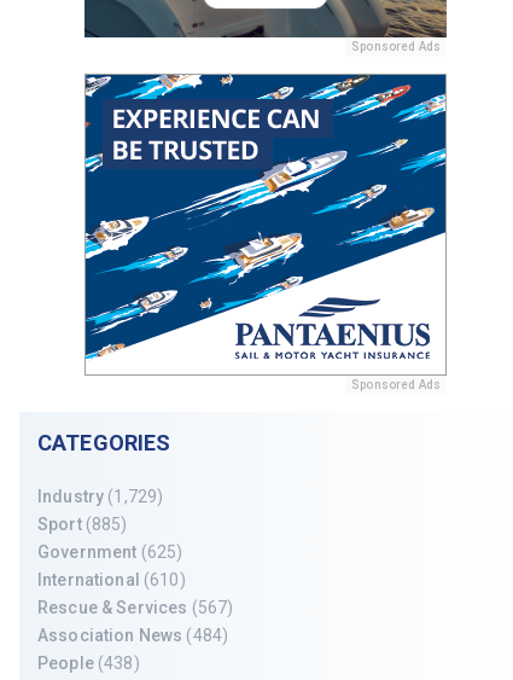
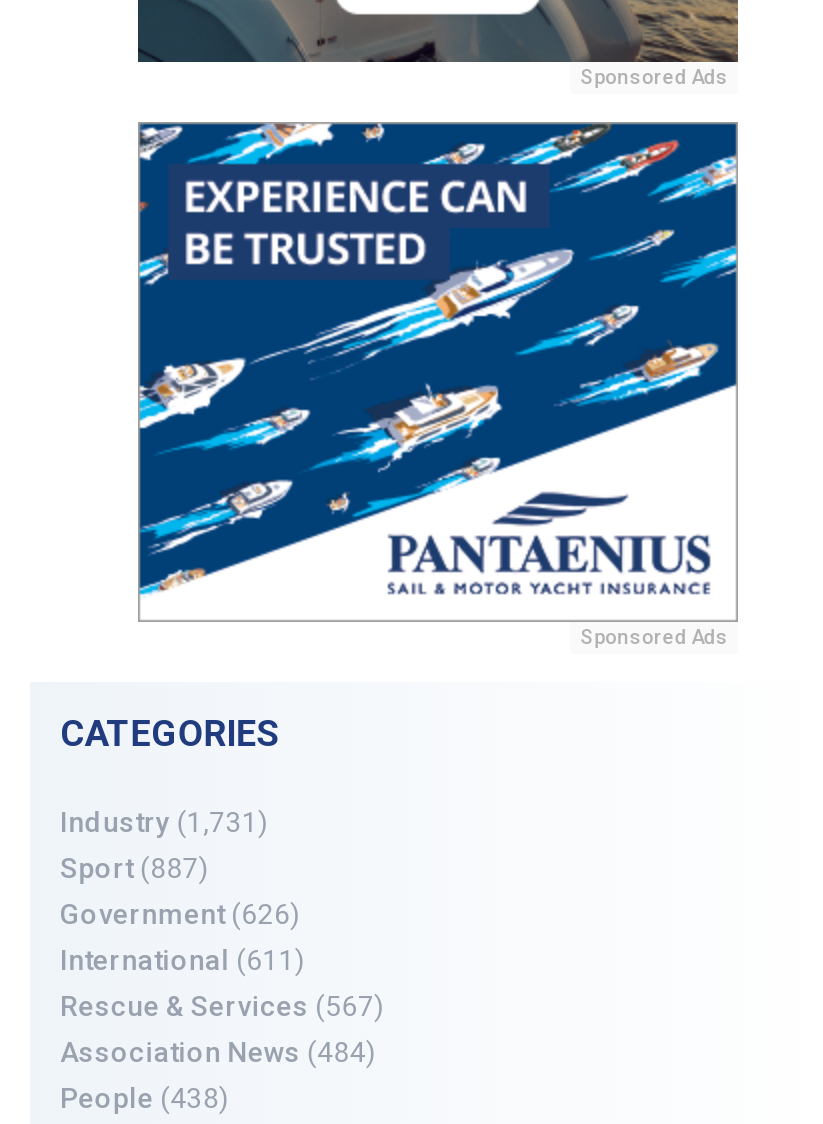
[37,487,163,506] Industry (1,729) -> [60,806,268,838] Industry (1,731)
[37,515,127,534] Sport (885) -> [60,852,209,884] Sport (887)
[37,542,183,562] Government (625) -> [60,898,300,930] Government (626)
[37,570,186,589] International (610) -> [60,944,305,976] International (611)

